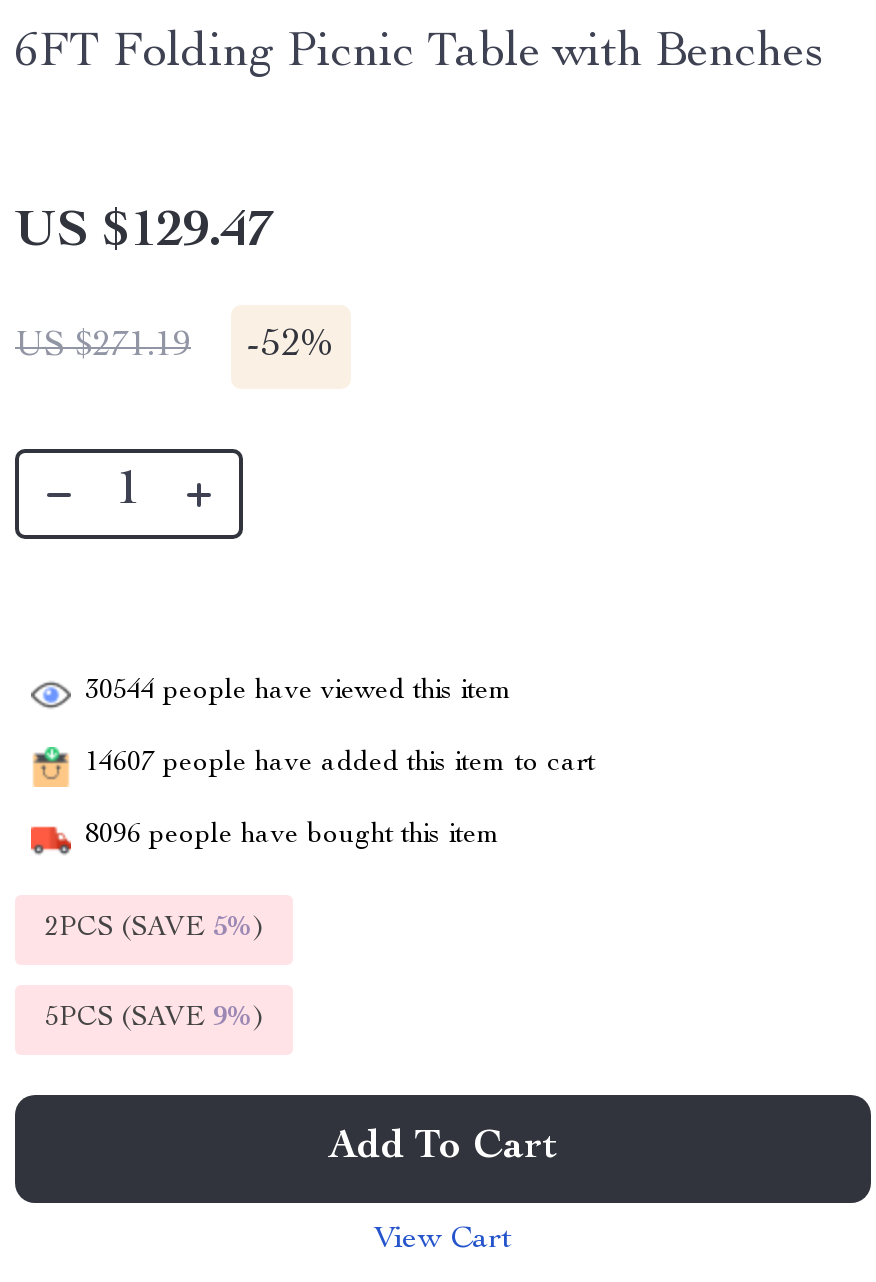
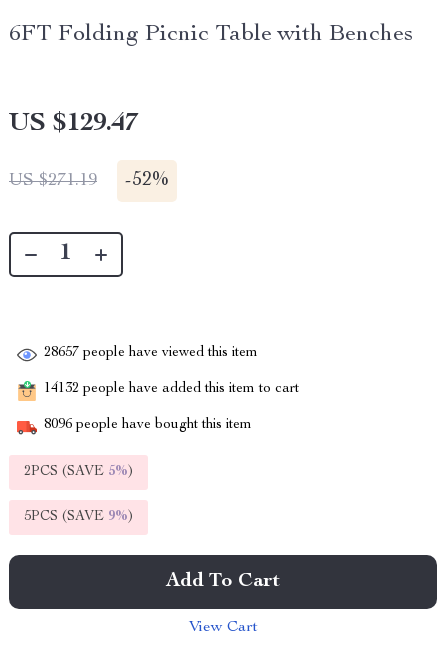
[85,678,513,706] 30544 people have viewed this item -> [44,346,258,360] 28657 people have viewed this item
[85,750,595,778] 14607 people have added this item to cart -> [44,382,299,396] 14132 people have added this item to cart

